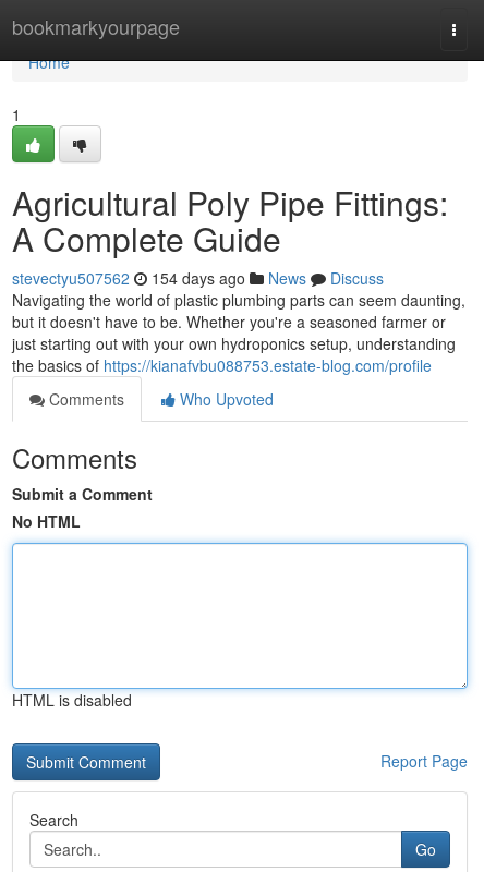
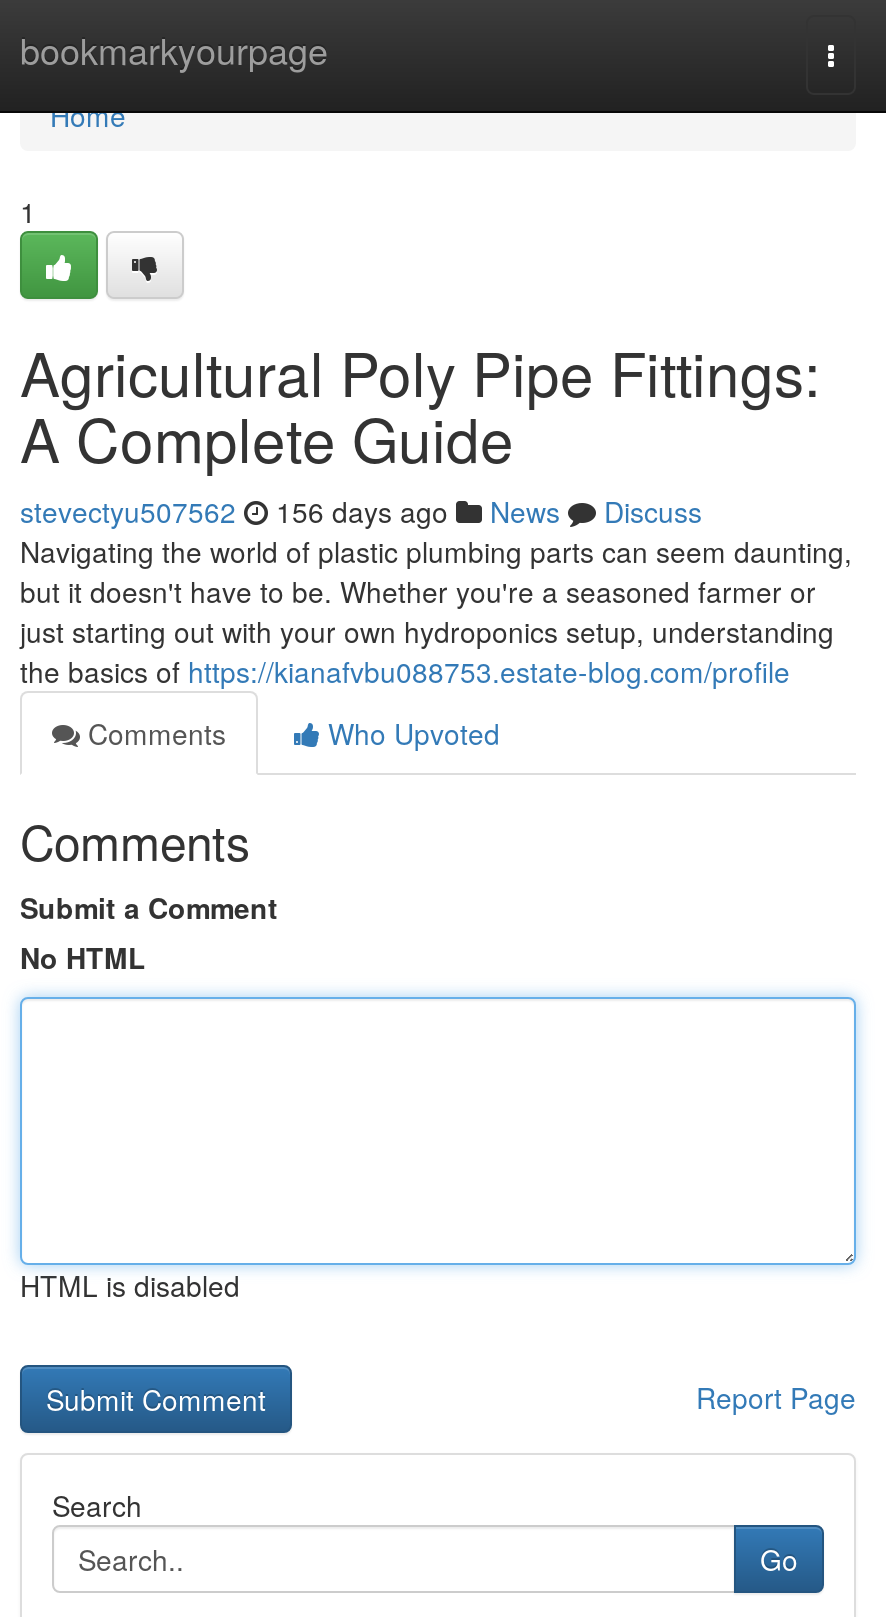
[12,267,384,289] stevectyu507562 154 days ago News Discuss -> [20,491,702,531] stevectyu507562 156 days ago News Discuss

